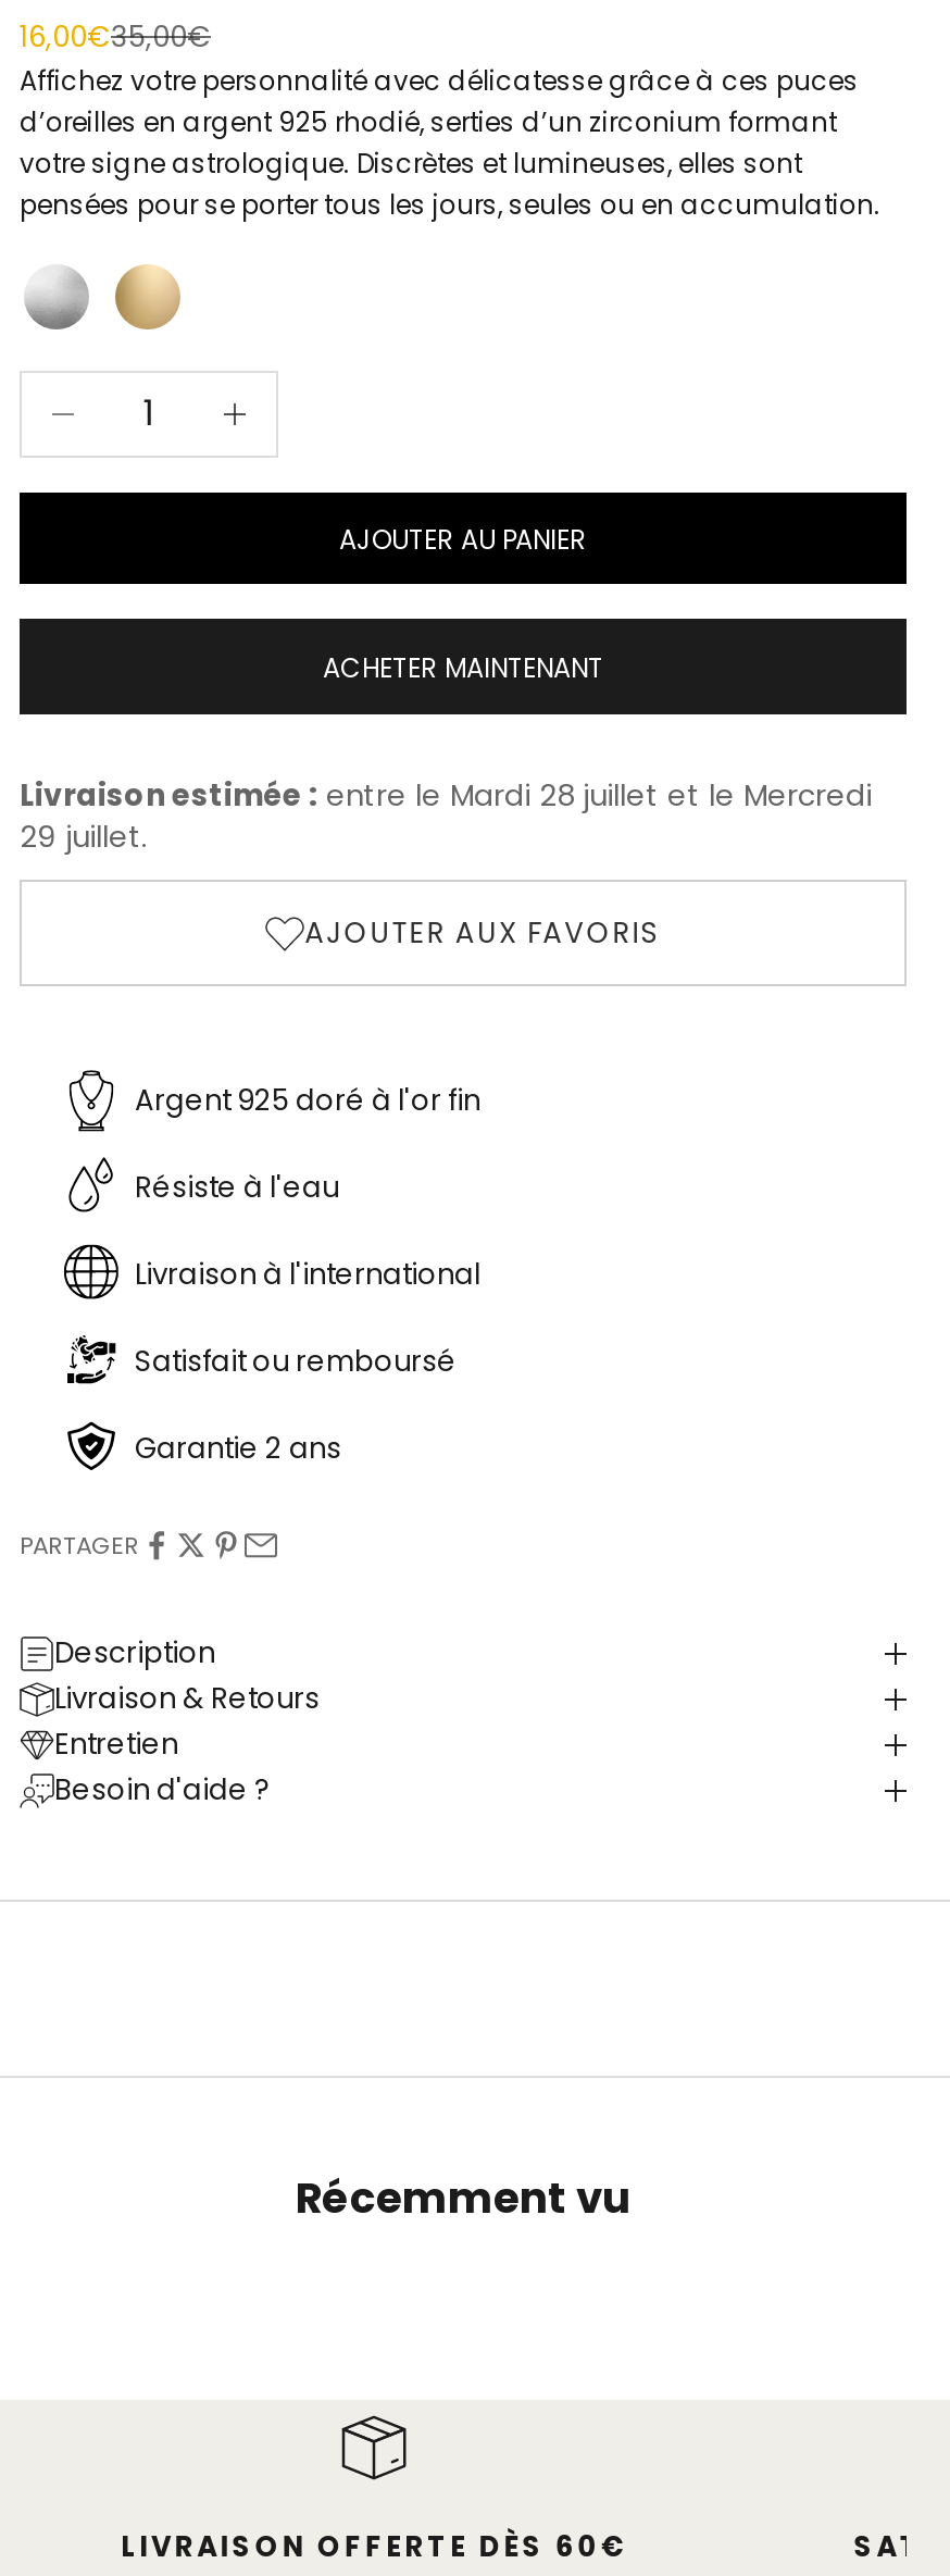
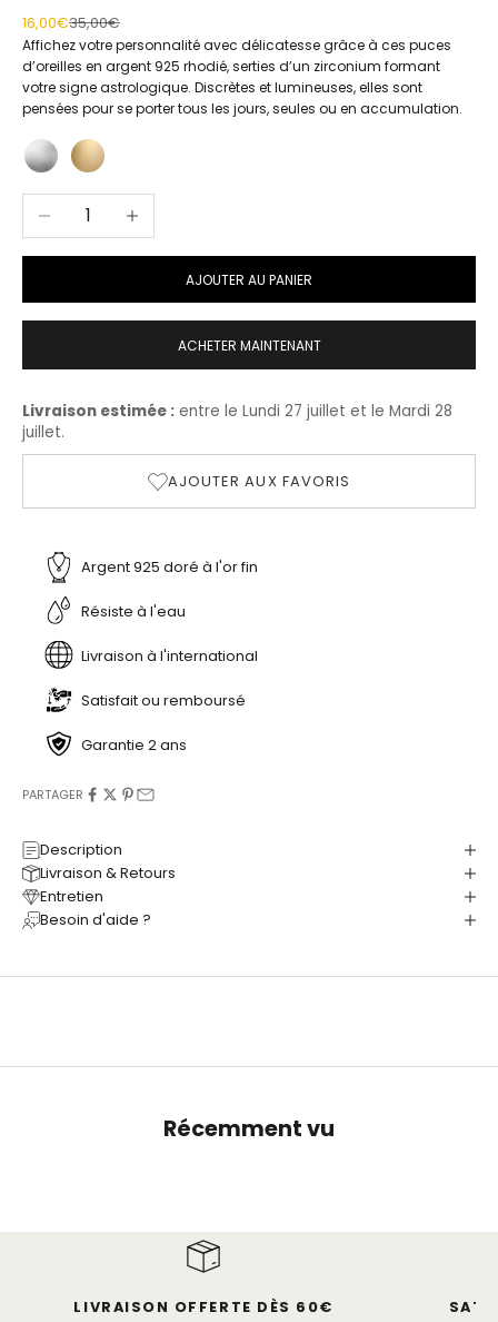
[20,776,872,858] Livraison estimée : entre le Mardi 28 juillet et le Mercredi | 29 juillet. -> [22,401,452,443] Livraison estimée : entre le Lundi 27 juillet et le Mardi 28 | juillet.

